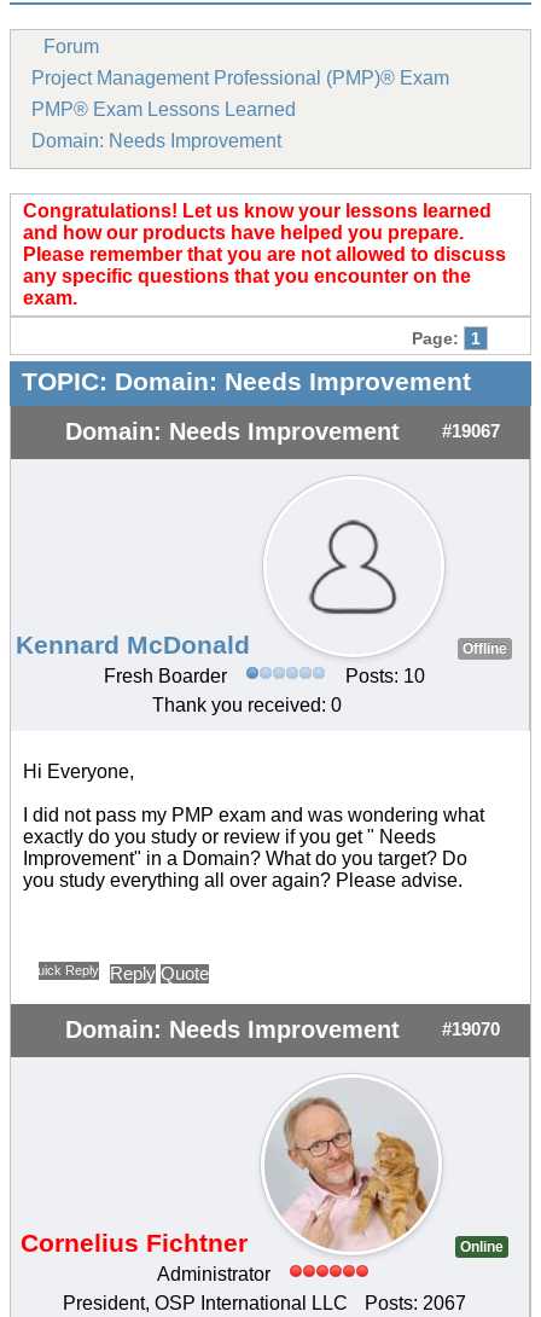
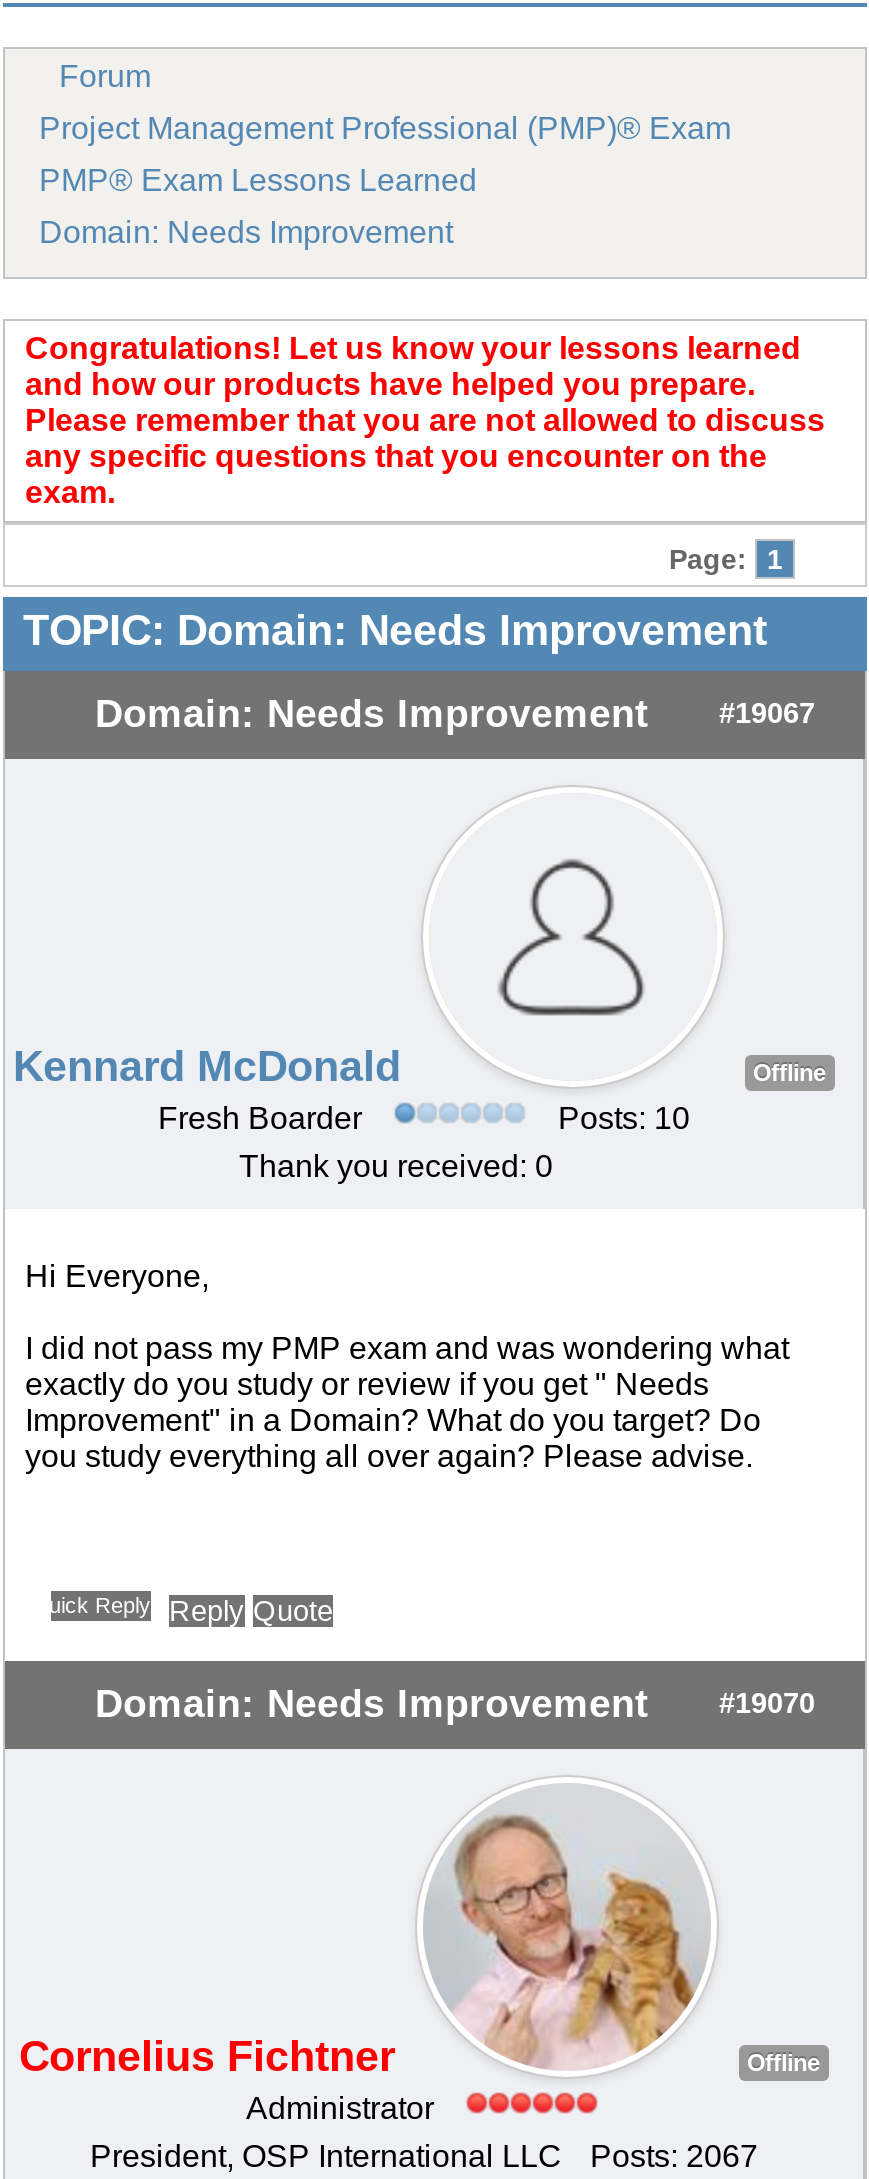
[459,1238,503,1255] Online -> [747,2048,821,2076] Offline

